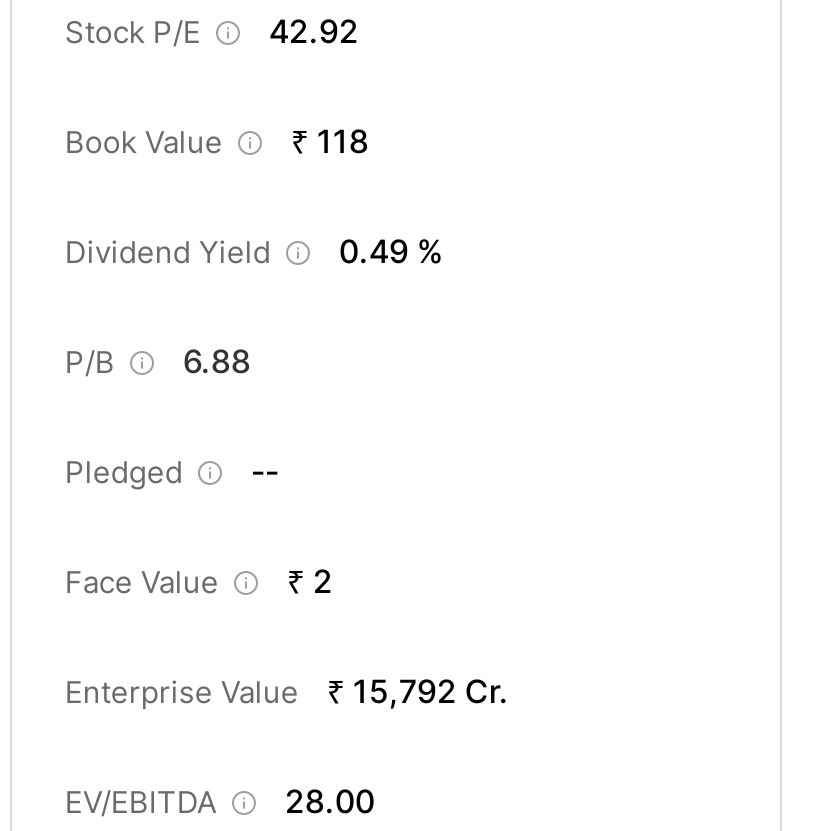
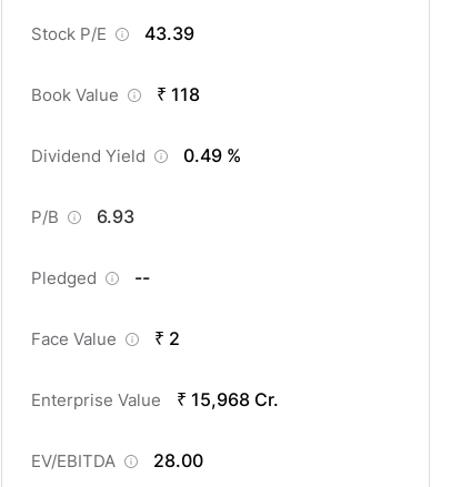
[65,10,359,50] Stock P/E 42.92 -> [32,22,195,44] Stock P/E 43.39
[65,340,251,380] P/B 6.88 -> [32,205,135,227] P/B 6.93
[65,670,509,710] Enterprise Value ₹ 15,792 Cr. -> [32,388,279,410] Enterprise Value ₹ 15,968 Cr.

